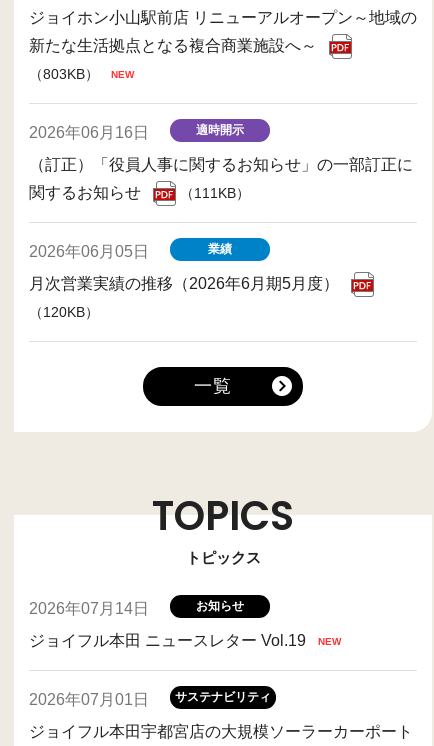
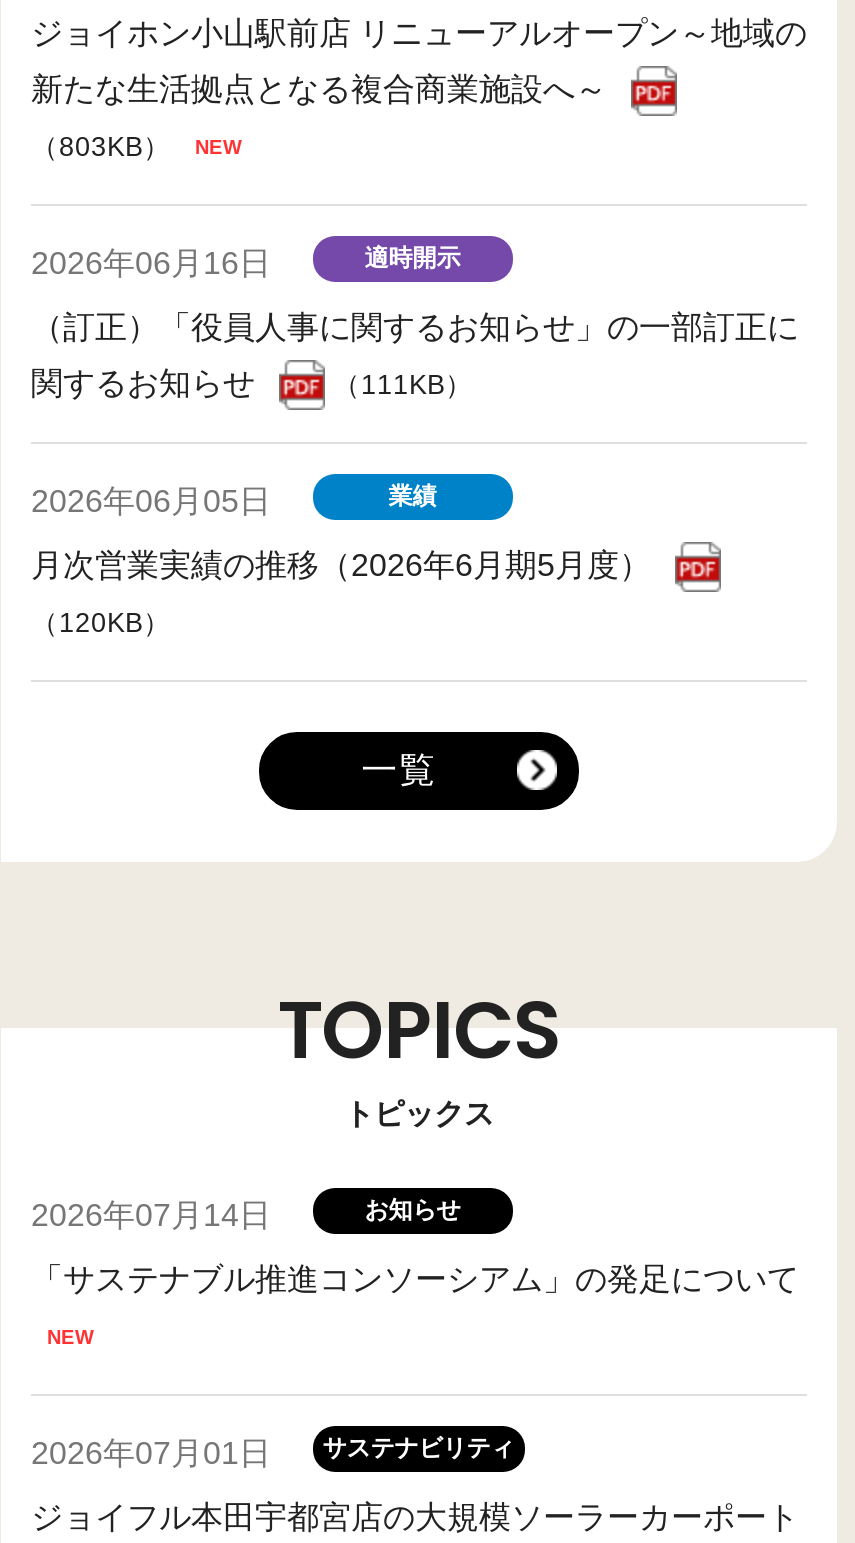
[29,631,306,648] ジョイフル本田 ニュースレター Vol.19 -> [31,1261,799,1295] 「サステナブル推進コンソーシアム」の発足について

